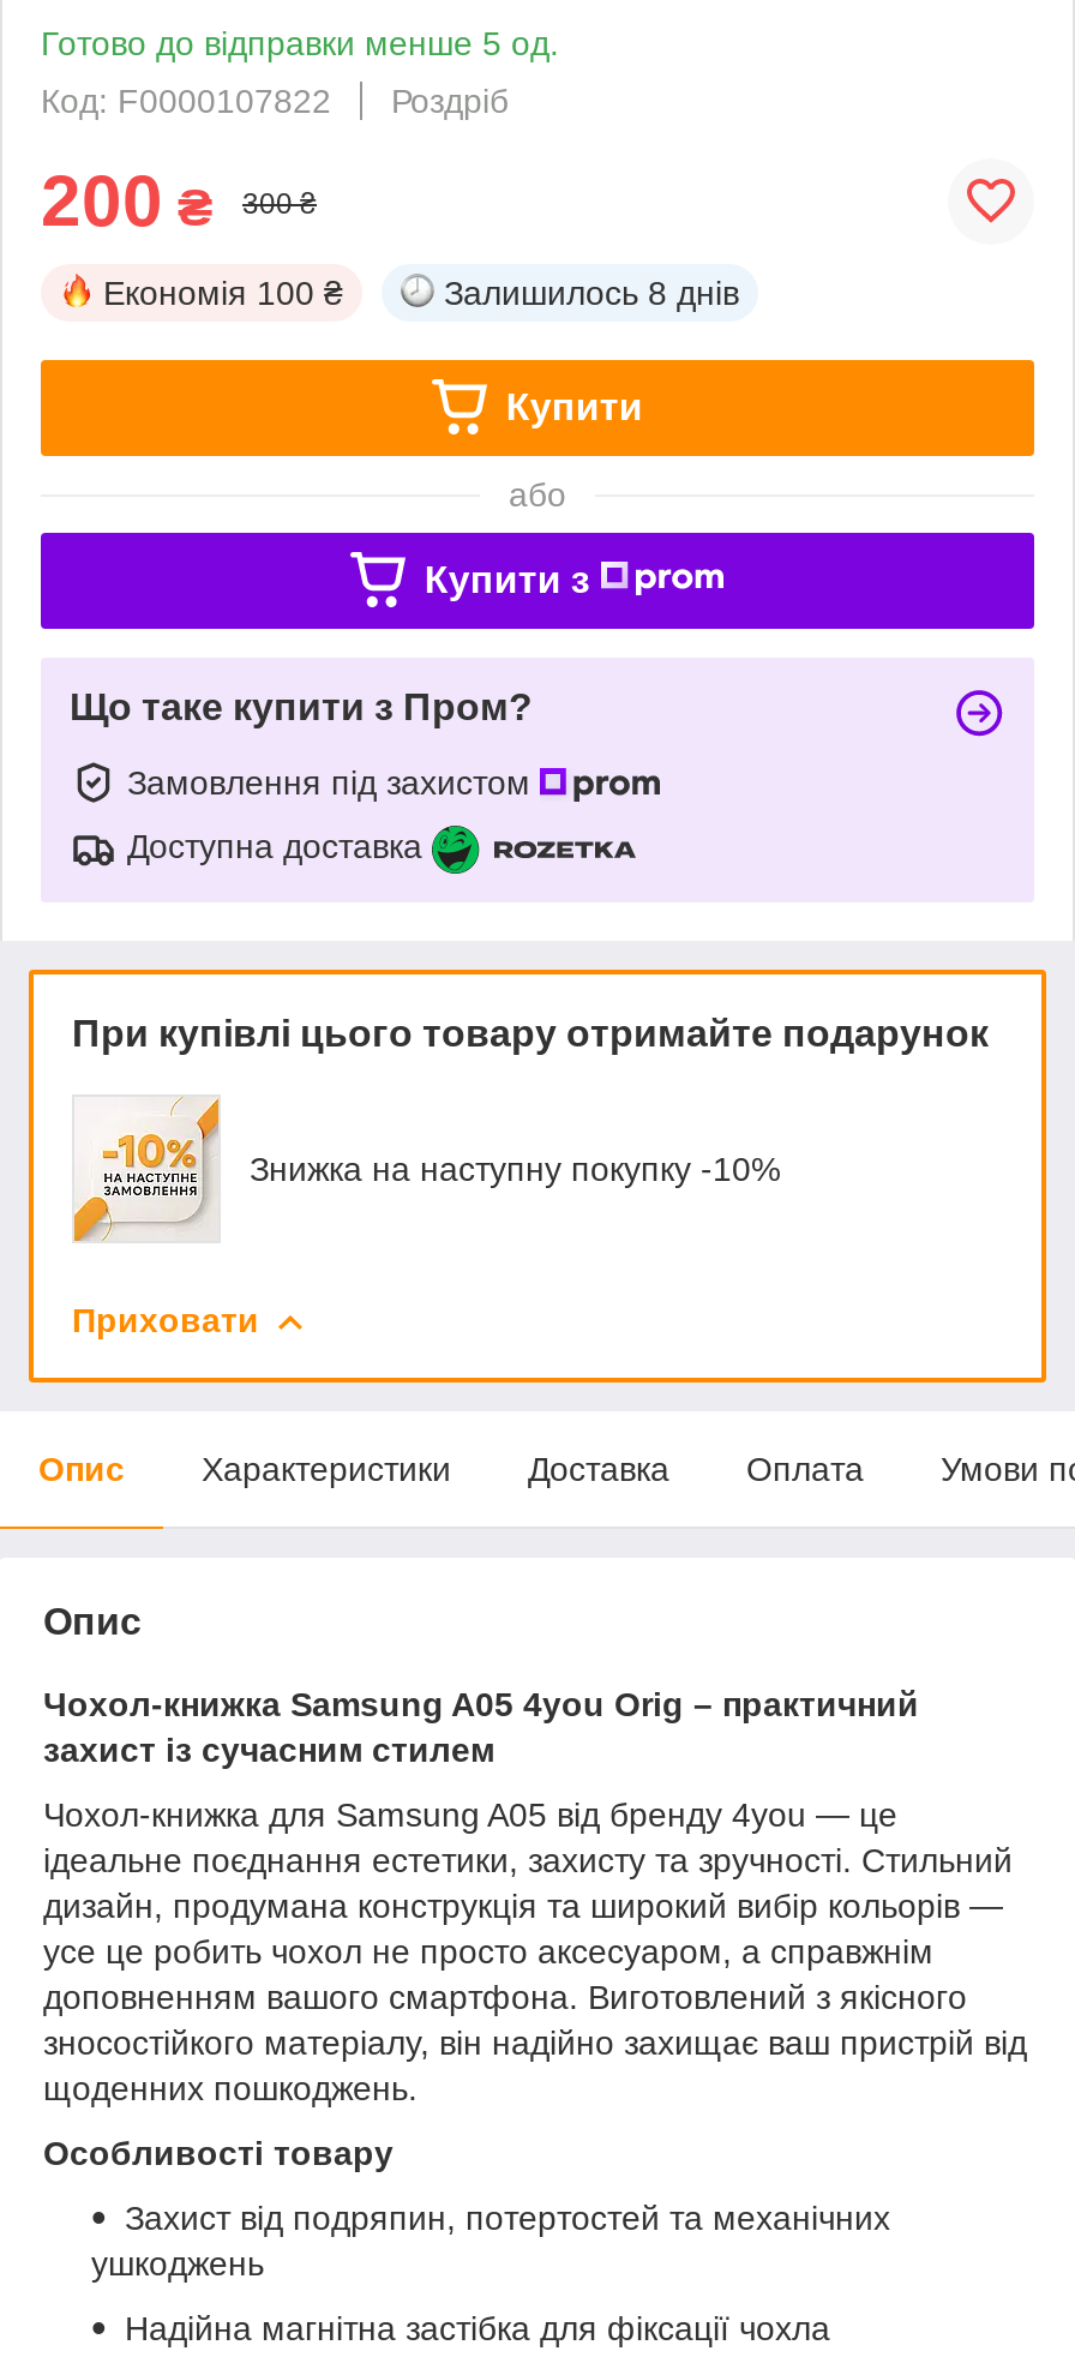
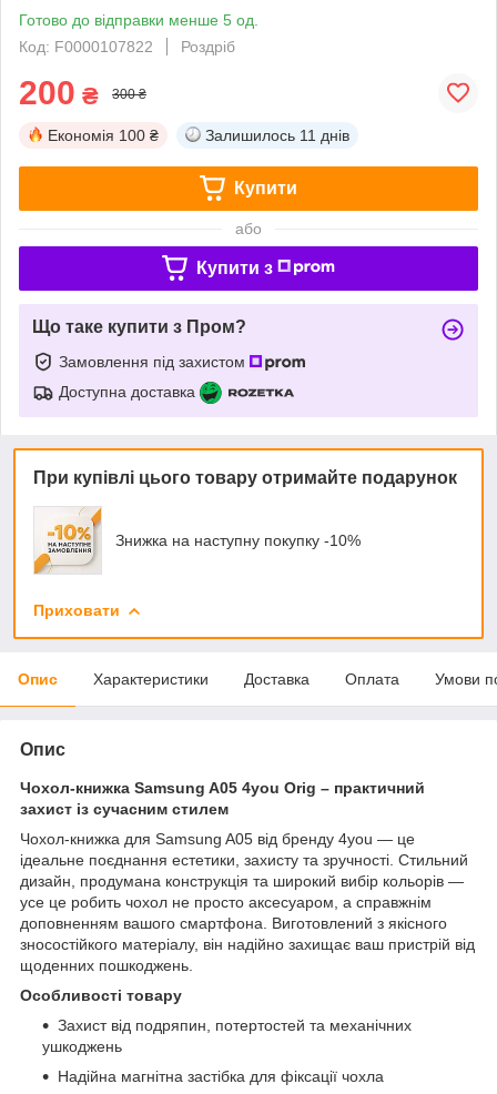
[444,273,739,312] Залишилось 8 днів -> [205,126,349,144] Залишилось 11 днів

